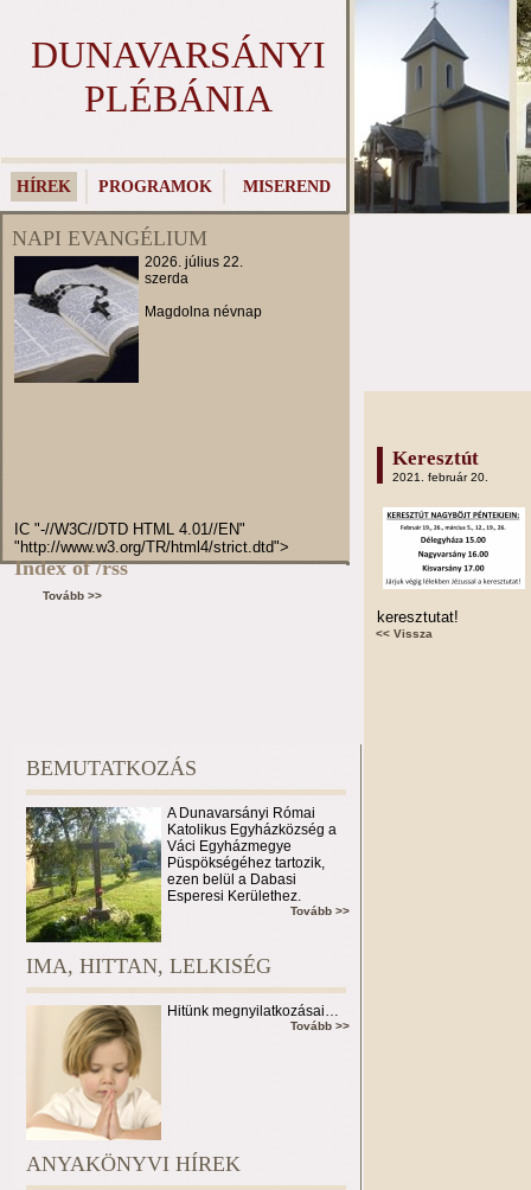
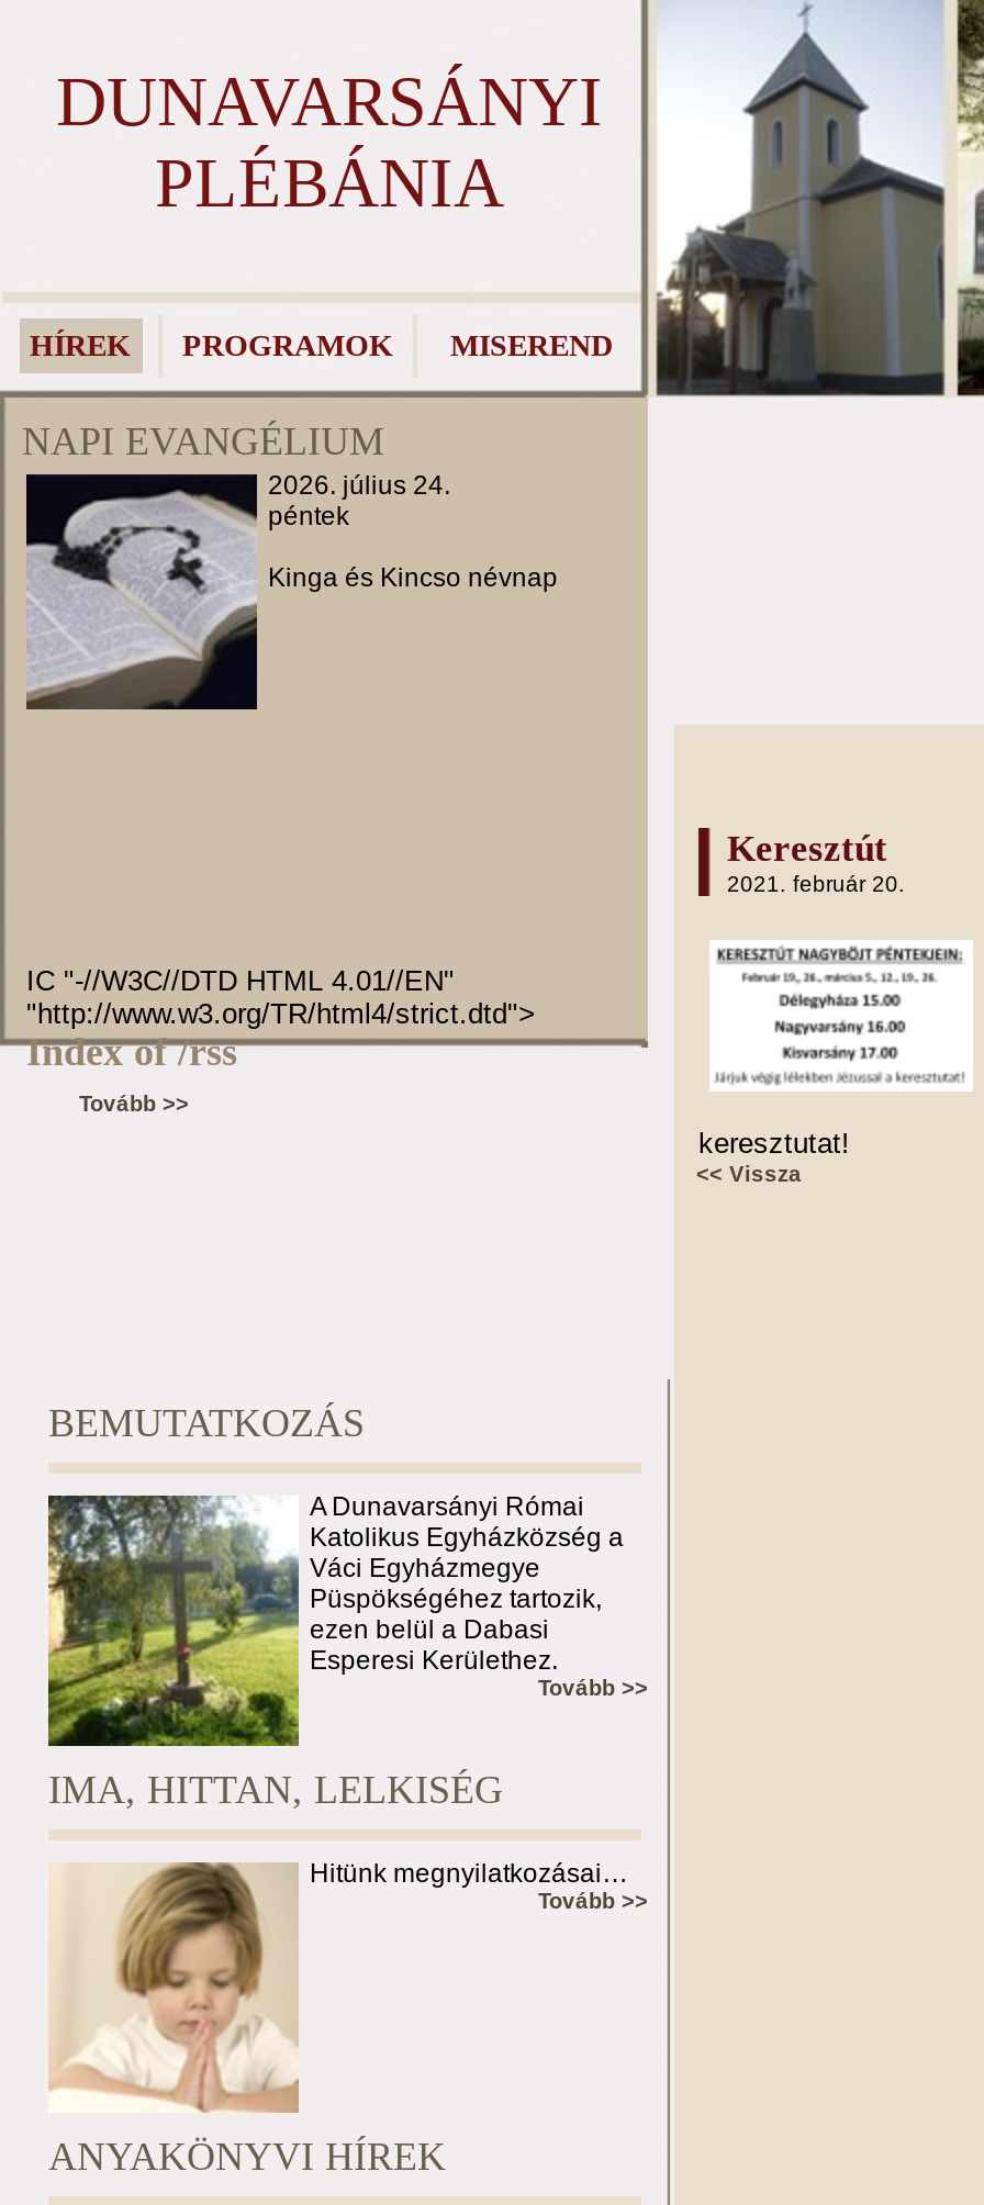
[145,254,243,287] 2026. július 22. | szerda -> [268,470,450,531] 2026. július 24. | péntek
[145,303,262,320] Magdolna névnap -> [268,562,558,593] Kinga és Kincso névnap

